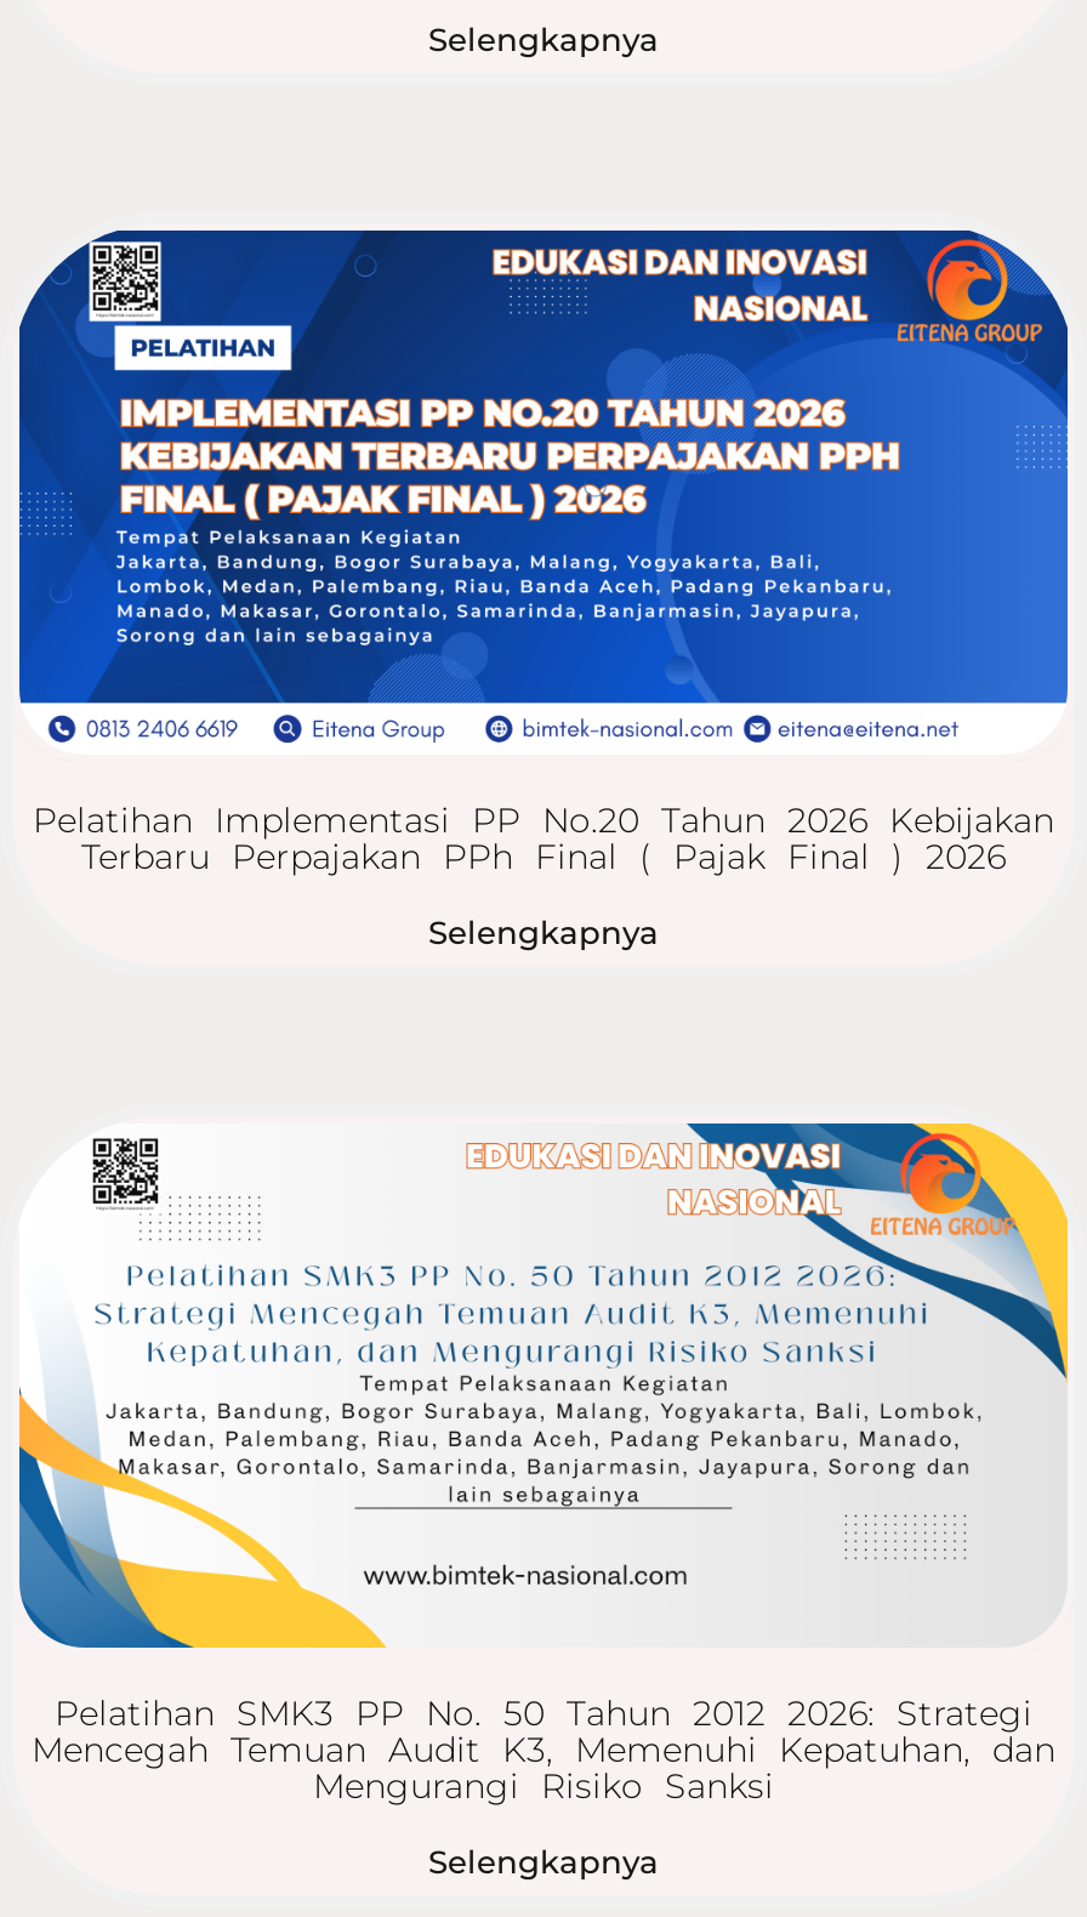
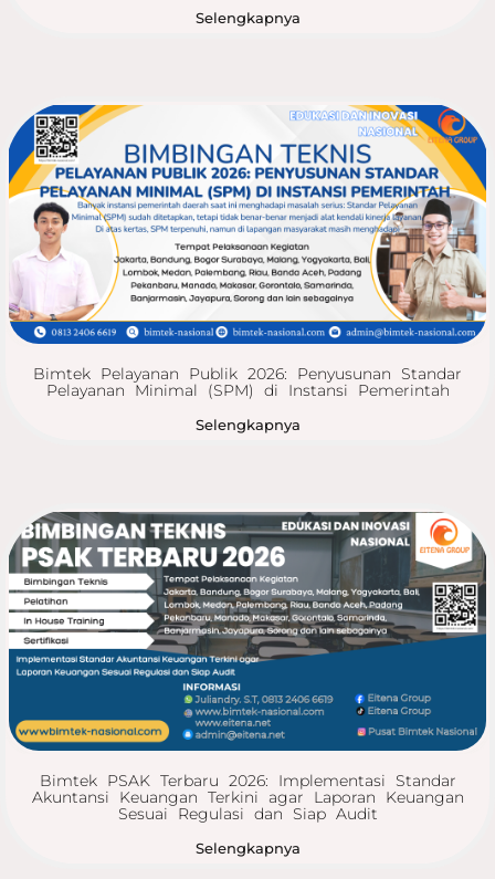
[17,228,1070,879] [image] | Pelatihan Implementasi PP No.20 Tahun 2026 Kebijakan | Terbaru Perpajakan PPh Final ( Pajak Final ) 2026 -> [8,104,487,401] [image] | Bimtek Pelayanan Publik 2026: Penyusunan Standar | Pelayanan Minimal (SPM) di Instansi Pemerintah
[17,1121,1070,1809] [image] | Pelatihan SMK3 PP No. 50 Tahun 2012 2026: Strategi | Mencegah Temuan Audit K3, Memenuhi Kepatuhan, dan | Mengurangi Risiko Sanksi -> [8,511,487,824] [image] | Bimtek PSAK Terbaru 2026: Implementasi Standar | Akuntansi Keuangan Terkini agar Laporan Keuangan | Sesuai Regulasi dan Siap Audit

